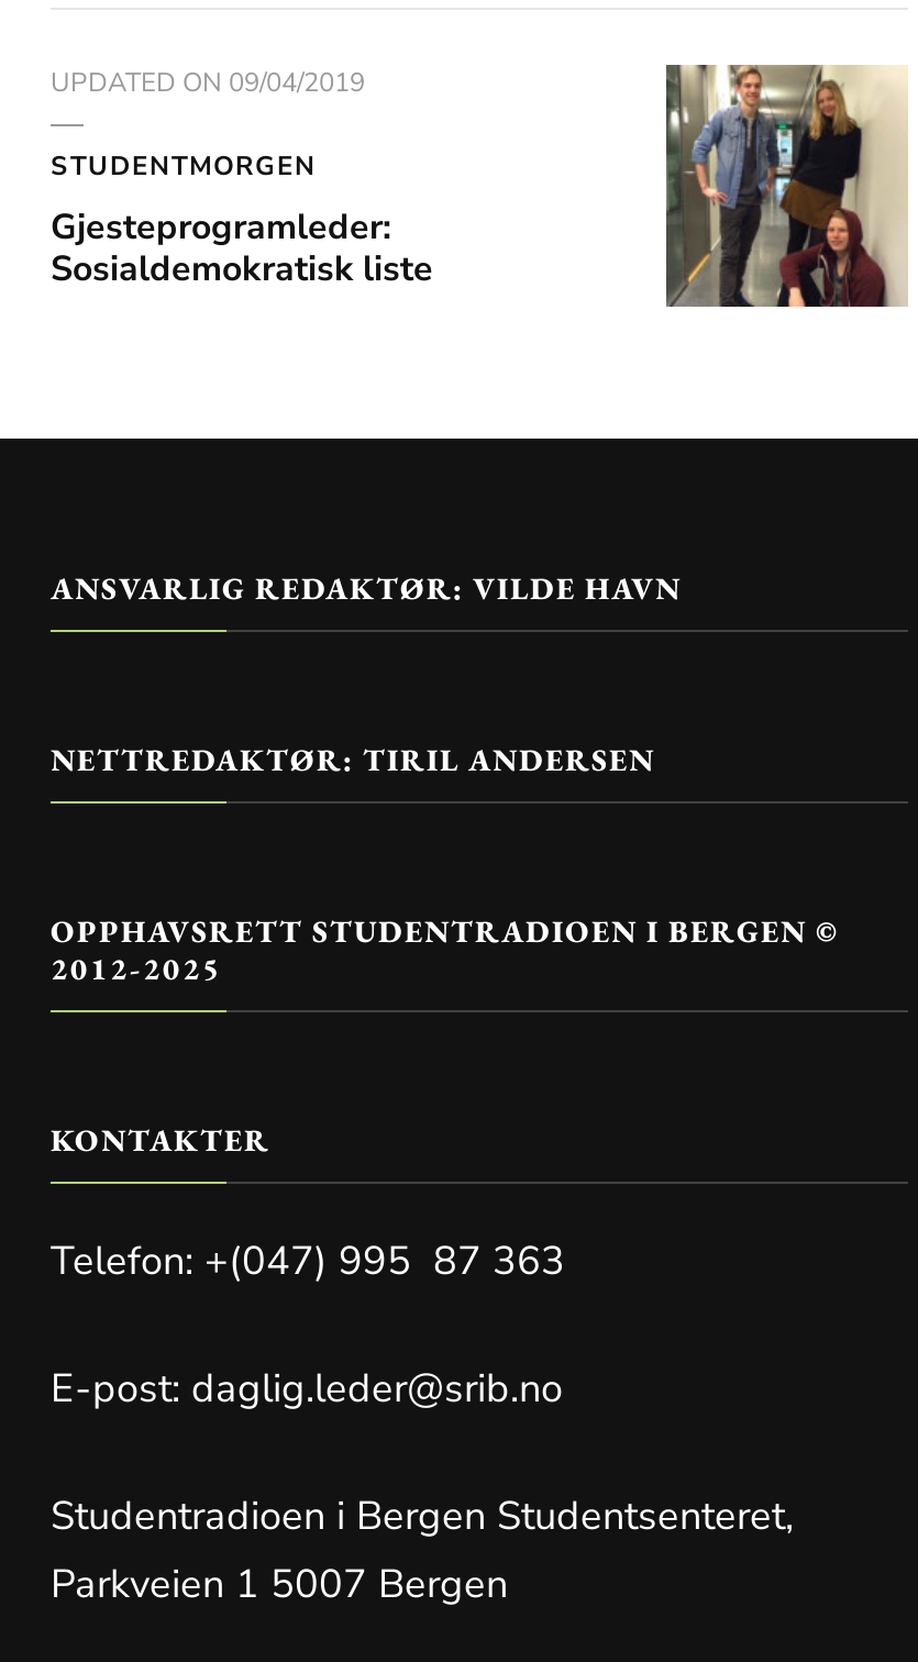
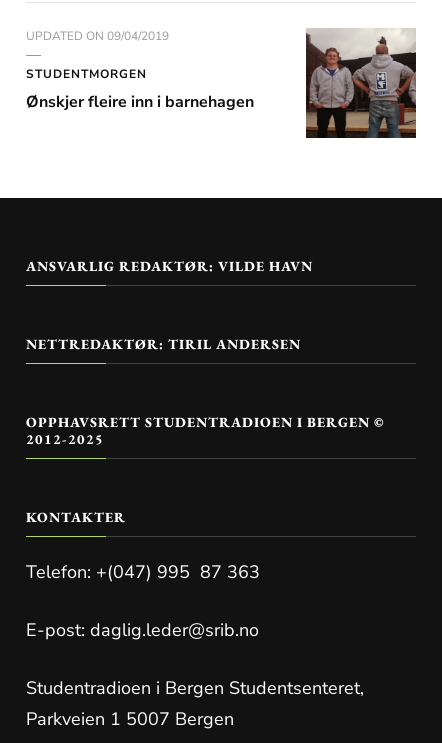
[666,64,908,308] [image] -> [305,28,417,139] [image]
[51,204,433,294] Gjesteprogramleder: | Sosialdemokratisk liste -> [26,91,254,113] Ønskjer fleire inn i barnehagen

